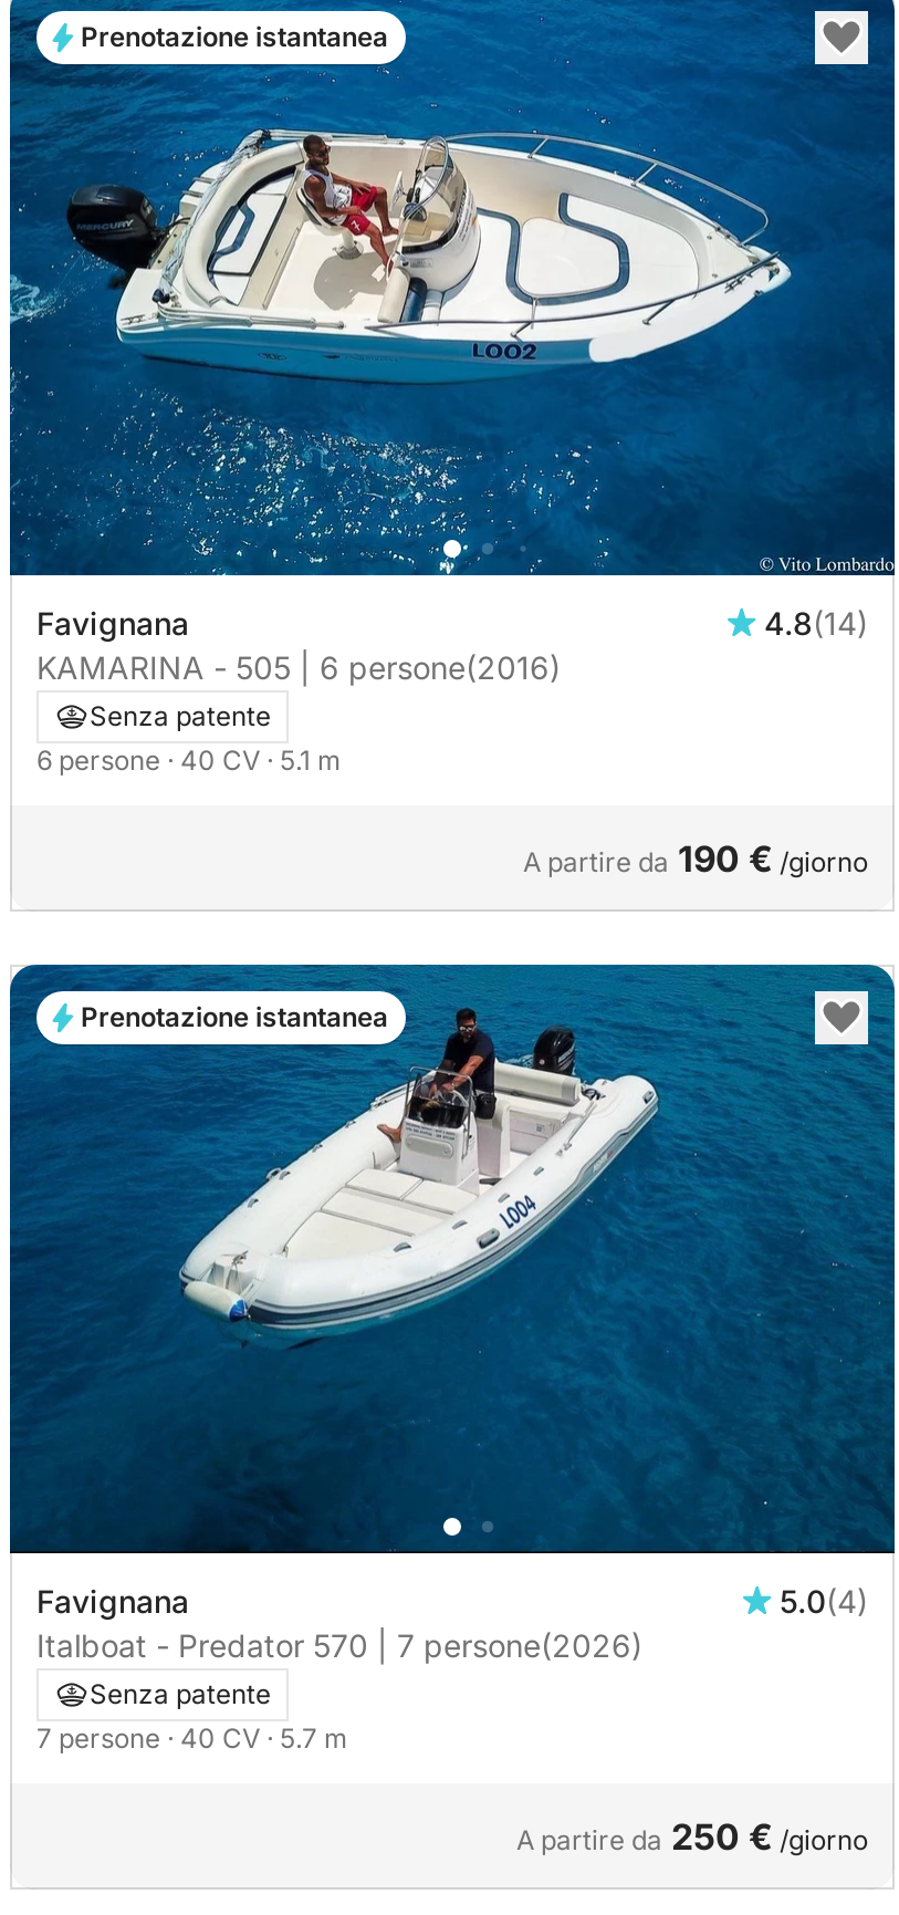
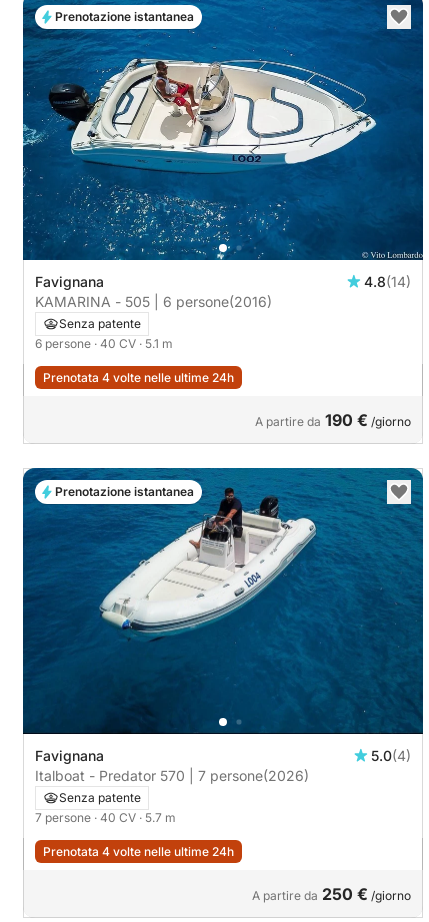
none -> [43,369,234,384] Prenotata 4 volte nelle ultime 24h
none -> [43,844,234,859] Prenotata 4 volte nelle ultime 24h

